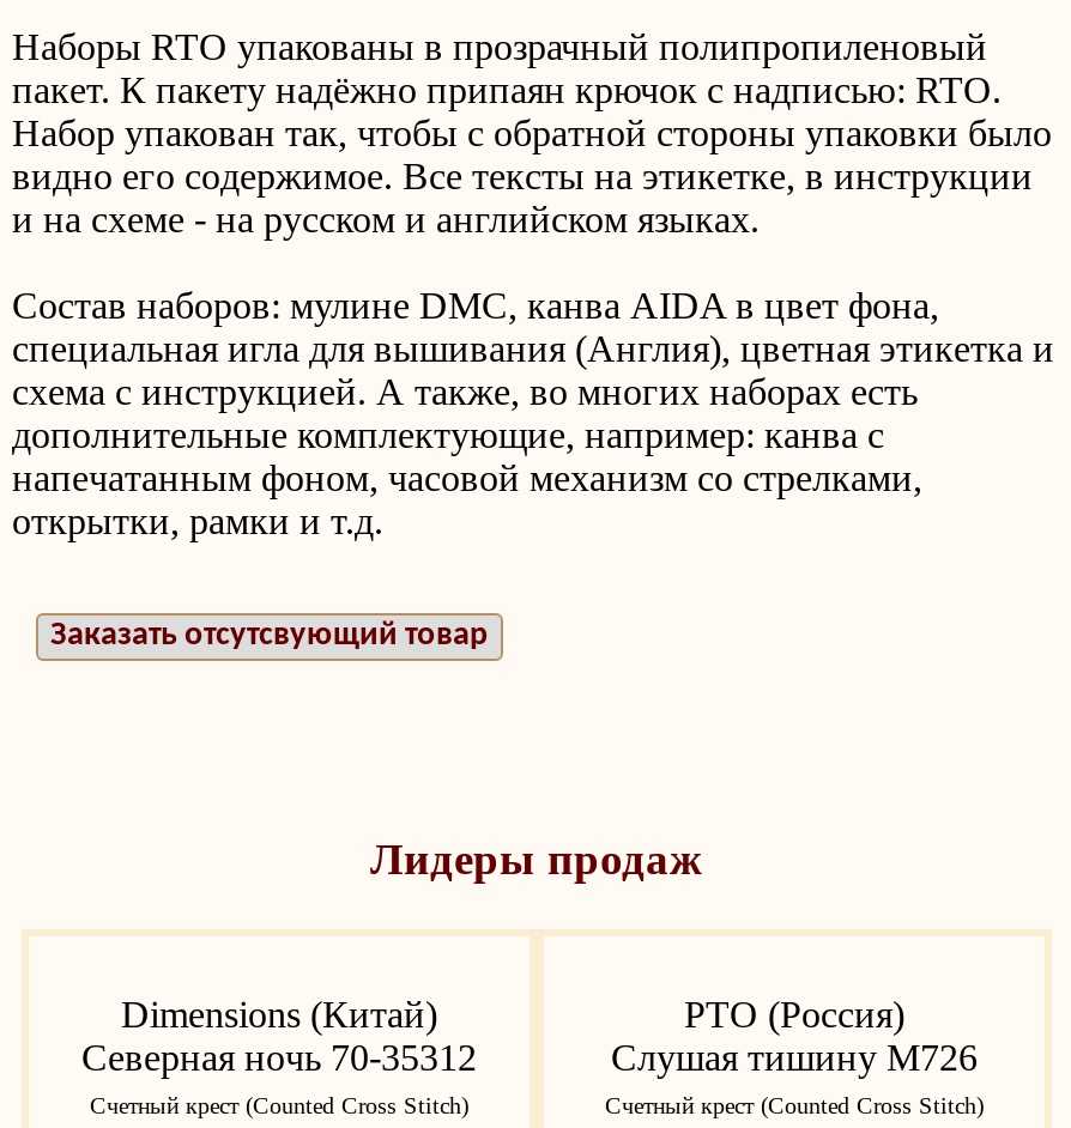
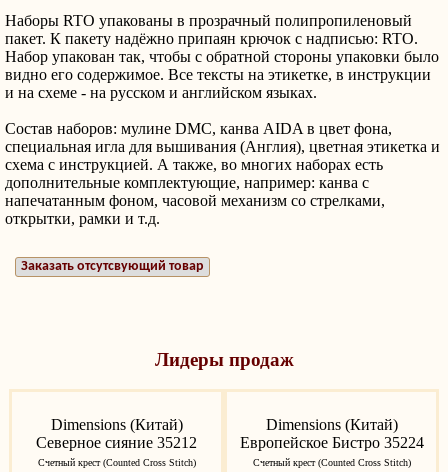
[611,995,978,1079] РТО (Россия) | Слушая тишину M726 -> [239,416,423,451] Dimensions (Китай) | Европейское Бистро 35224
[81,1038,477,1079] Северная ночь 70-35312 -> [36,434,197,451] Северное сияние 35212

